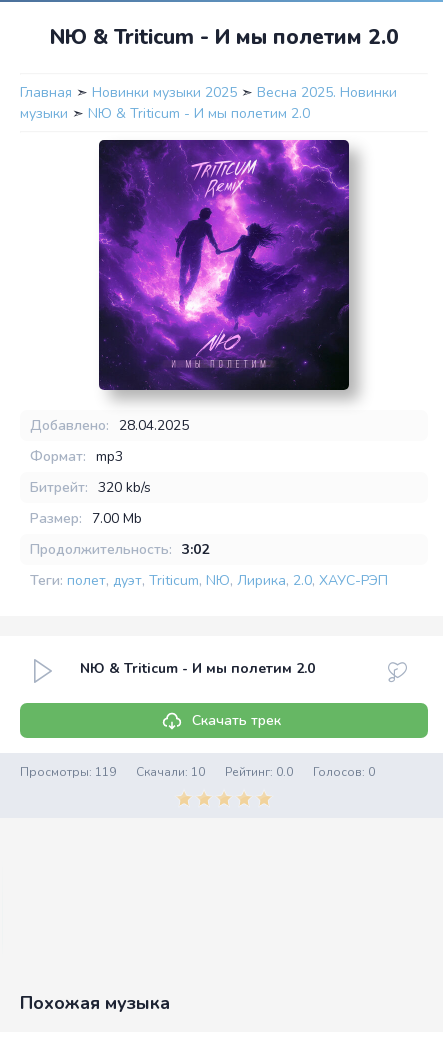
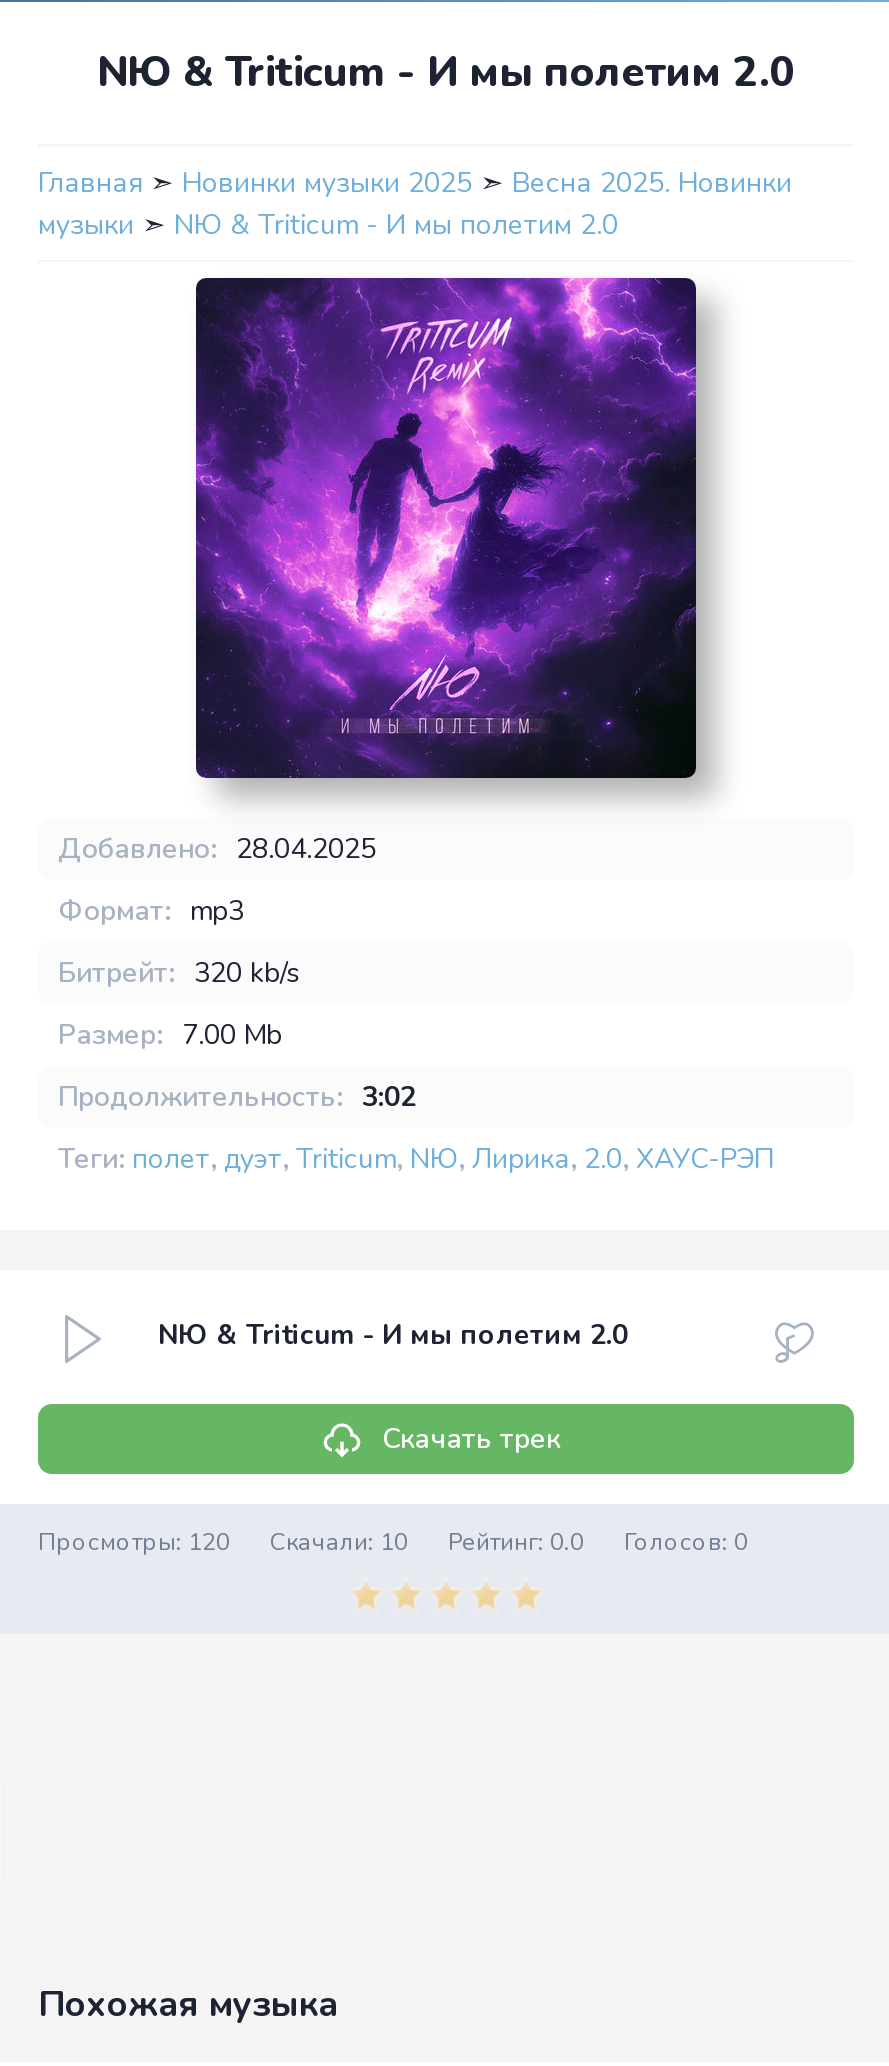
[20,764,375,780] Просмотры: 119 Скачали: 10 Рейтинг: 0.0 Голосов: 0 -> [38,1526,748,1558] Просмотры: 120 Скачали: 10 Рейтинг: 0.0 Голосов: 0

